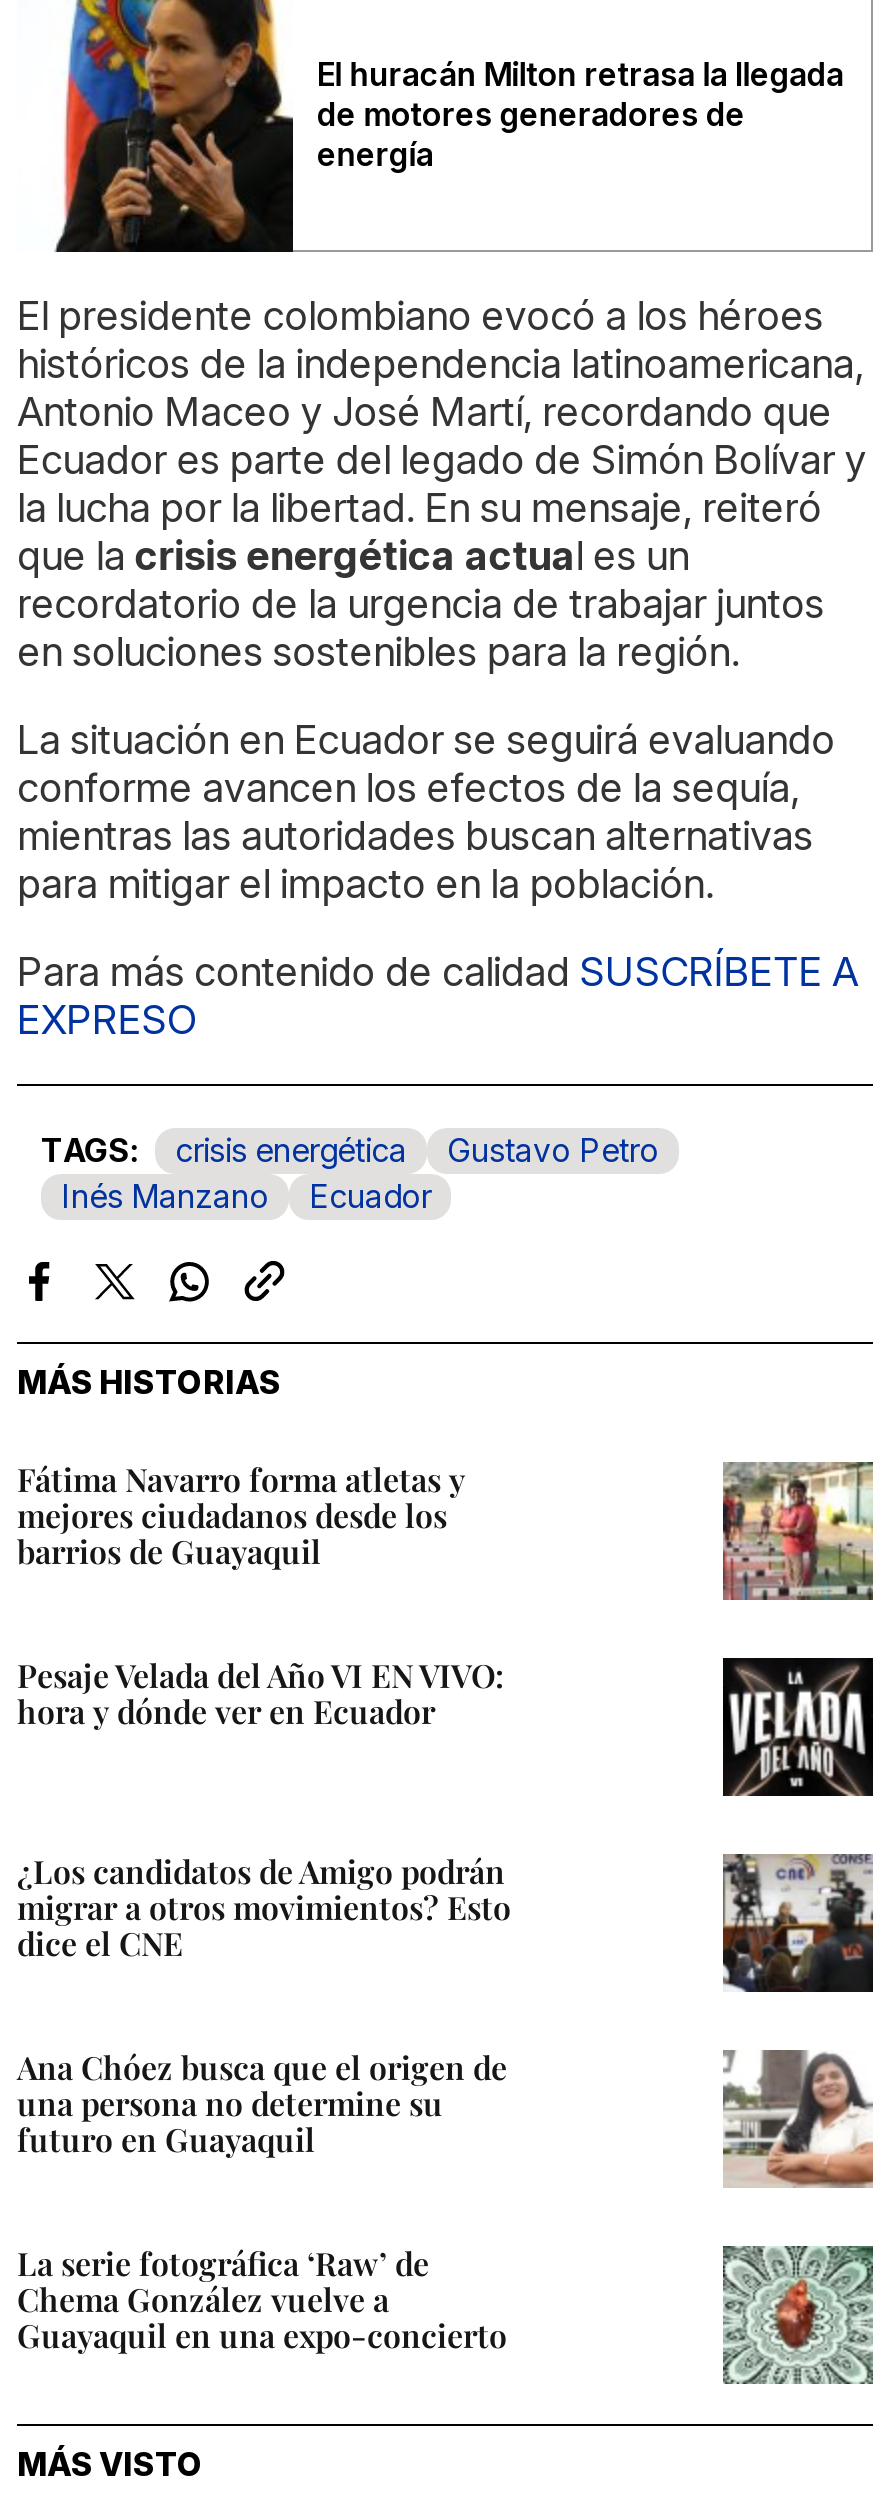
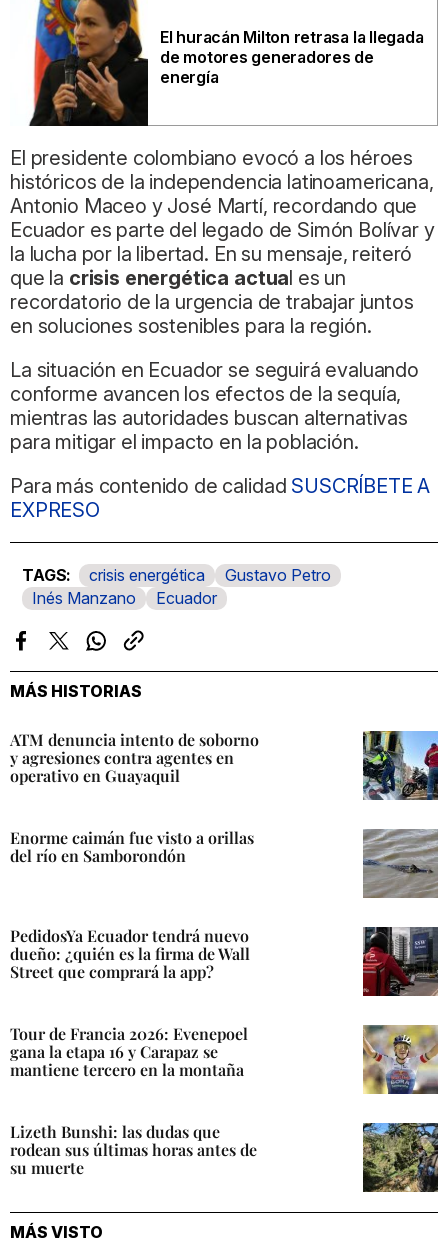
[17,1458,465,1572] Fátima Navarro forma atletas y | mejores ciudadanos desde los | barrios de Guayaquil -> [10,729,259,786] ATM denuncia intento de soborno | y agresiones contra agentes en | operativo en Guayaquil
[721,1460,875,1600] [image] -> [362,730,439,800] [image]
[17,1654,505,1732] Pesaje Velada del Año VI EN VIVO: | hora y dónde ver en Ecuador -> [10,827,254,866] Enorme caimán fue visto a orillas | del río en Samborondón
[721,1656,873,1798] [image] -> [362,829,439,899] [image]
[17,1850,511,1964] ¿Los candidatos de Amigo podrán | migrar a otros movimientos? Esto | dice el CNE -> [10,925,250,982] PedidosYa Ecuador tendrá nuevo | dueño: ¿quién es la firma de Wall | Street que comprará la app?
[721,1854,875,1994] [image] -> [362,927,439,997] [image]
[17,2047,507,2161] Ana Chóez busca que el origen de | una persona no determine su | futuro en Guayaquil -> [10,1023,248,1080] Tour de Francia 2026: Evenepoel | gana la etapa 16 y Carapaz se | mantiene tercero en la montaña
[723,2050,873,2188] [image] -> [362,1024,439,1095] [image]
[17,2243,507,2357] La serie fotográfica ‘Raw’ de | Chema González vuelve a | Guayaquil en una expo-concierto -> [10,1121,257,1178] Lizeth Bunshi: las dudas que | rodean sus últimas horas antes de | su muerte
[721,2244,873,2384] [image] -> [362,1122,439,1193] [image]

